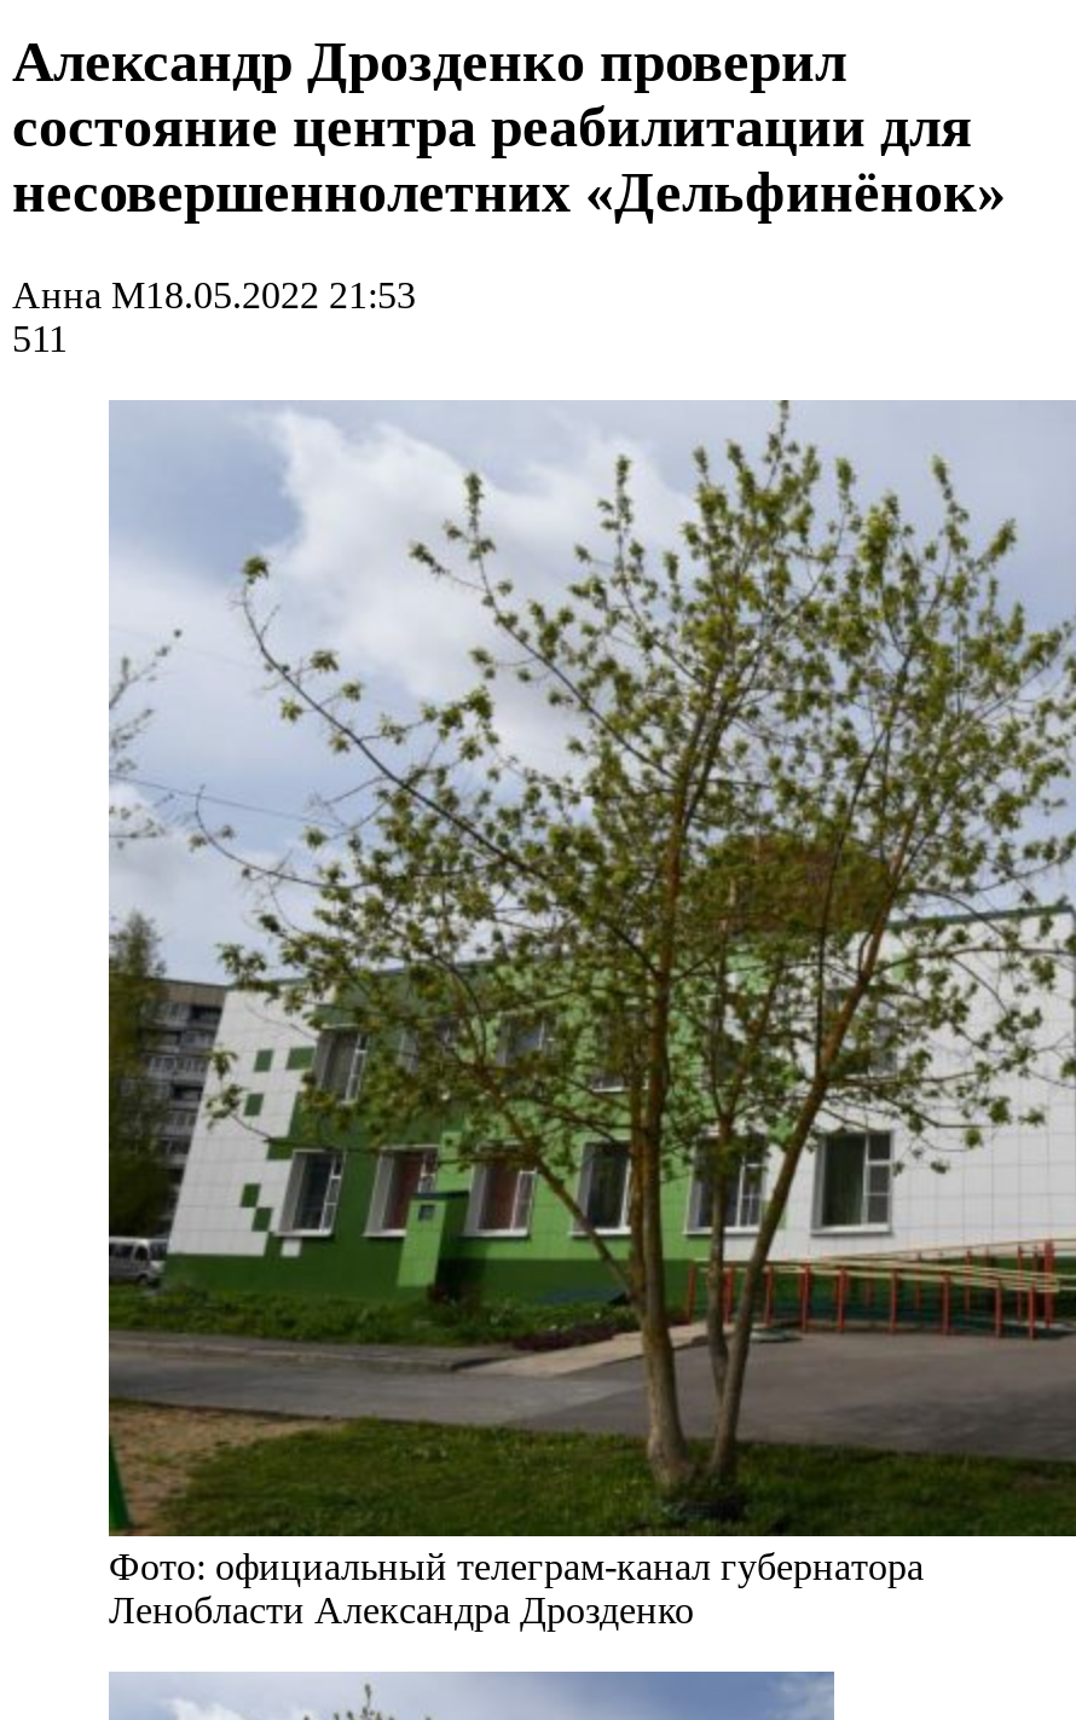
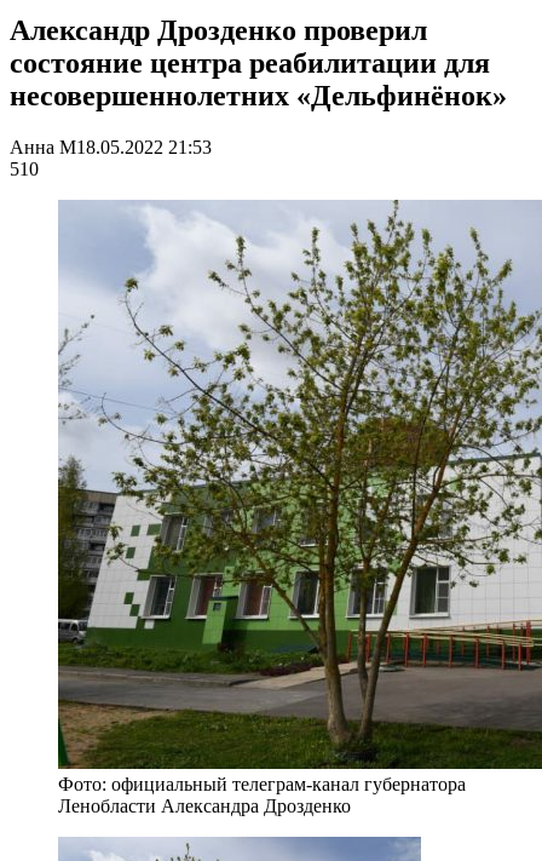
[12,317,68,358] 511 -> [10,158,39,179] 510

